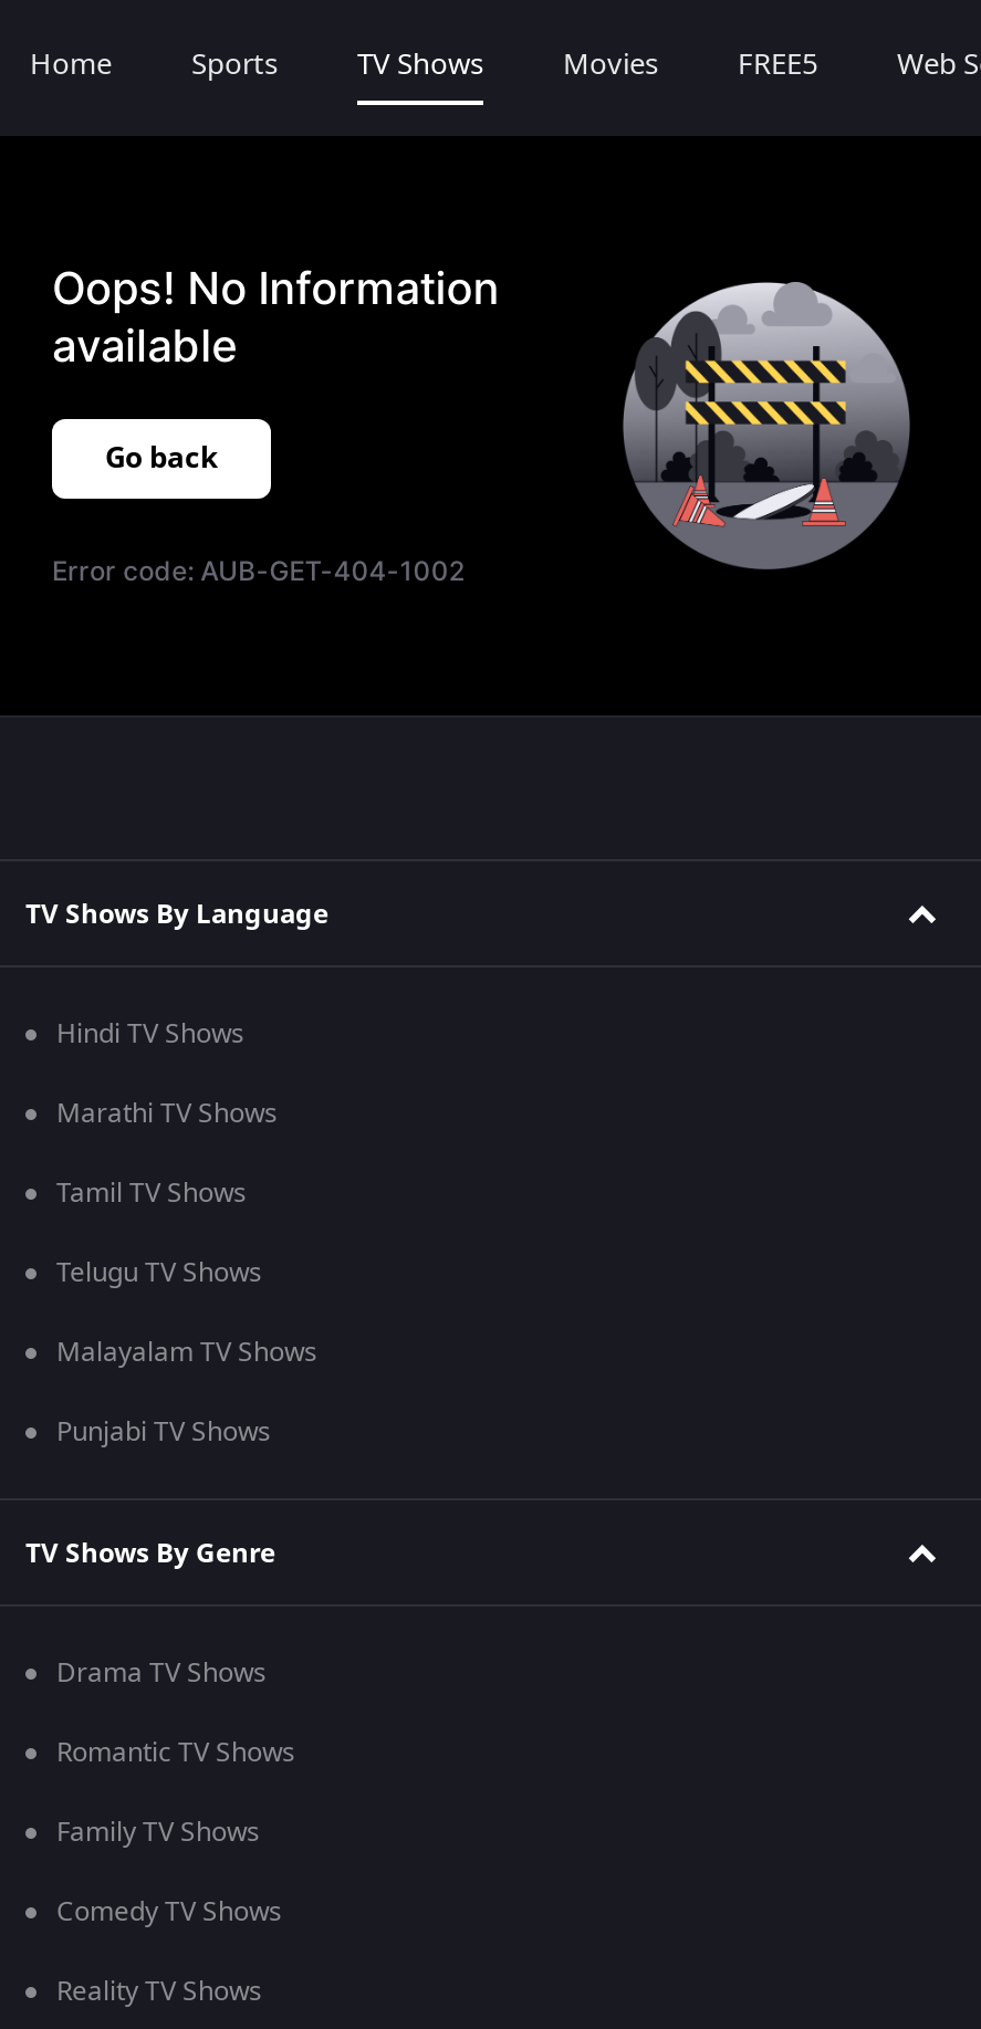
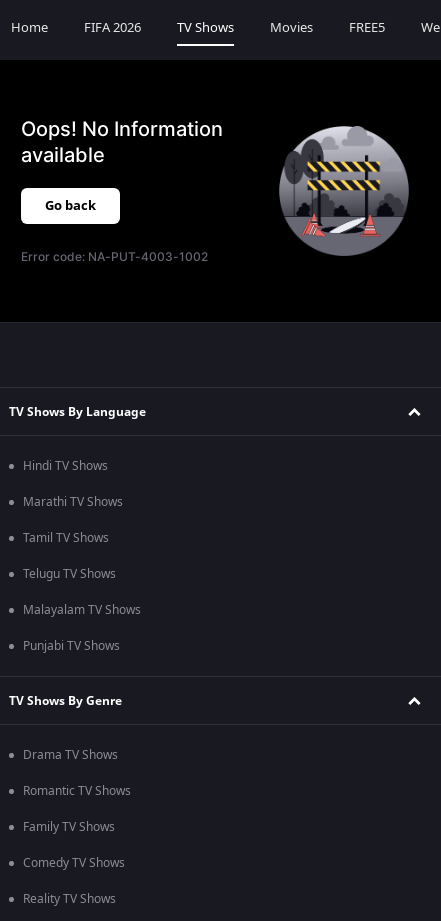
[191,43,278,85] Sports -> [84,18,141,37] FIFA 2026
[52,554,464,587] Error code: AUB-GET-404-1002 -> [21,249,208,264] Error code: NA-PUT-4003-1002

